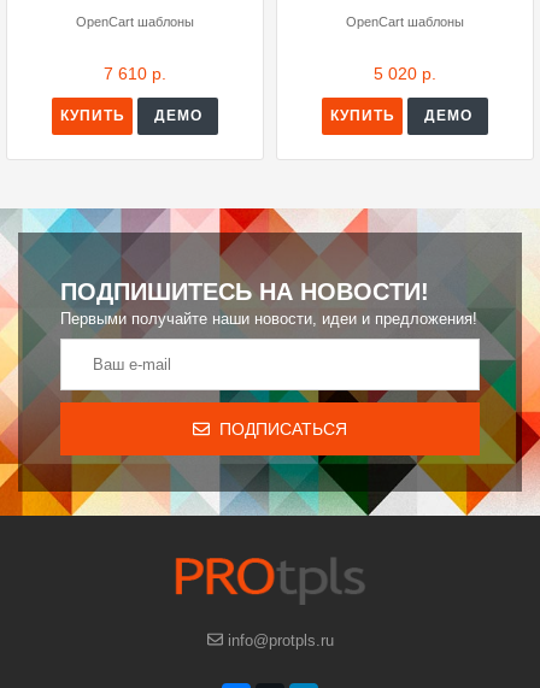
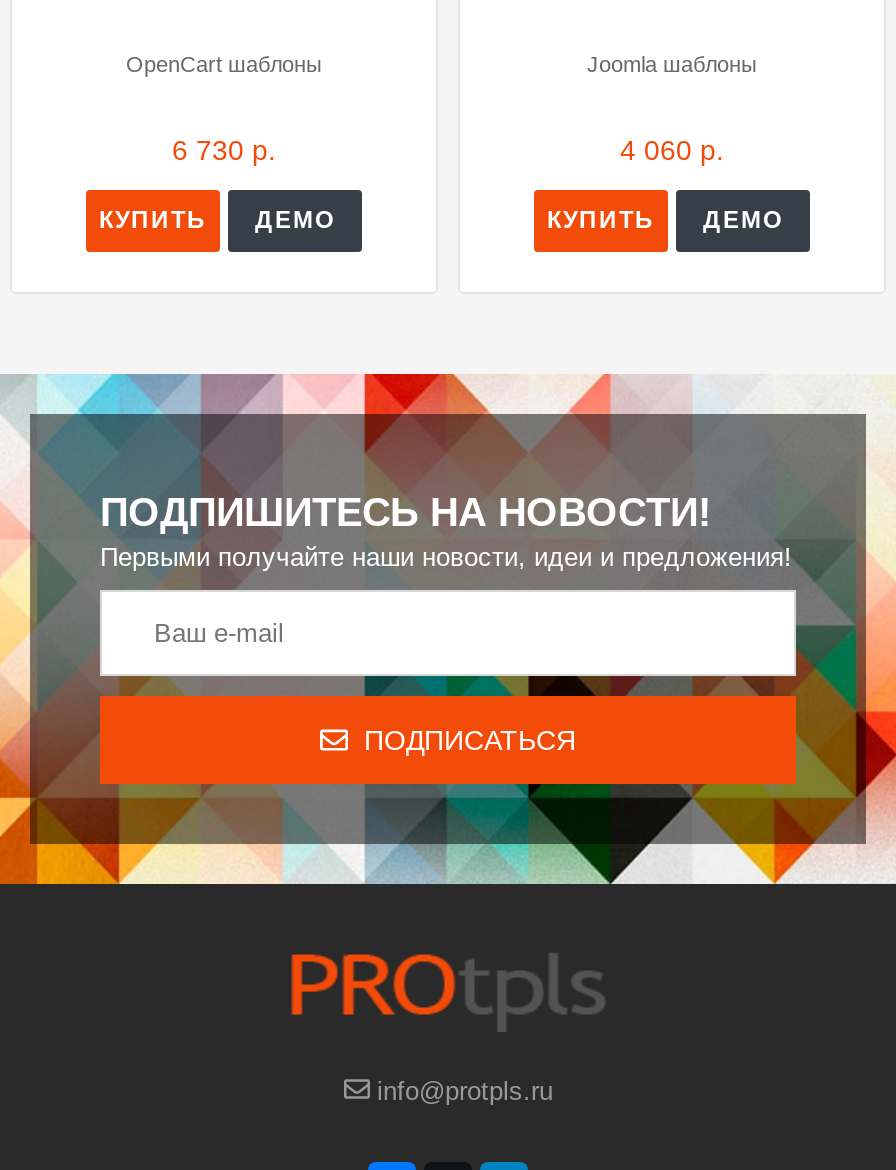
[346,14,464,29] OpenCart шаблоны -> [587,52,757,76] Joomla шаблоны
[104,64,166,83] 7 610 р. -> [172,134,276,166] 6 730 р.
[374,64,436,83] 5 020 р. -> [620,134,724,166] 4 060 р.

